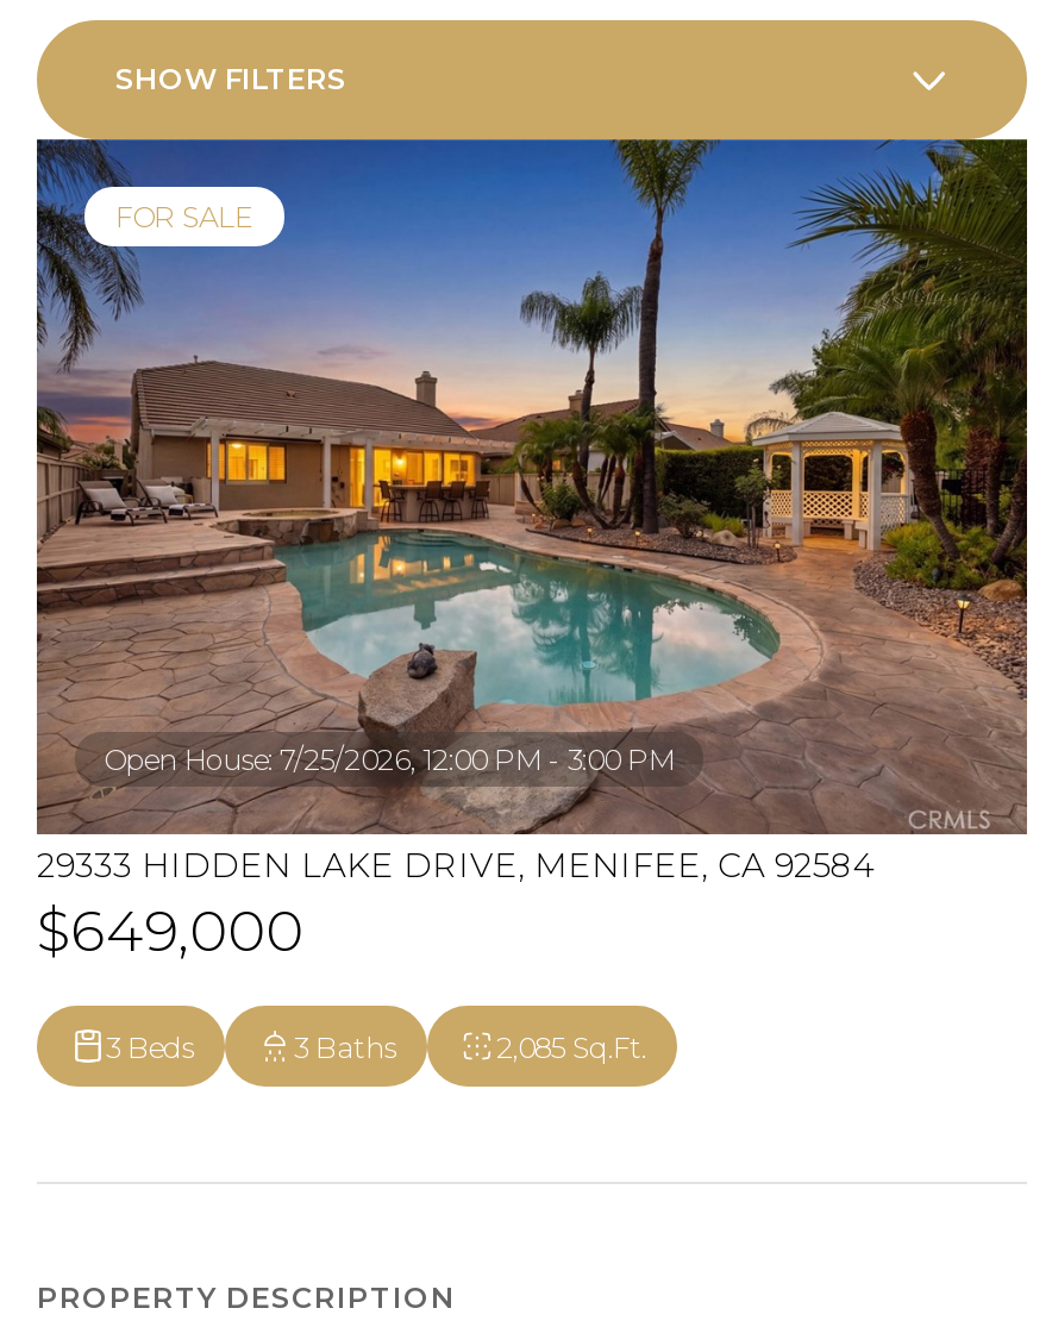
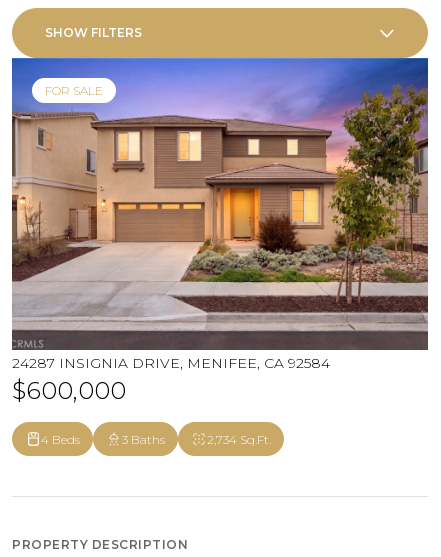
[35,137,1029,1064] [image] | Open House: 7/25/2026, 12:00 PM - 3:00 PM | 29333 HIDDEN LAKE DRIVE, MENIFEE, CA 92584 | $649,000 | 3 Beds -> [11,57,429,446] [image] | 24287 INSIGNIA DRIVE, MENIFEE, CA 92584 | $600,000 | 4 Beds
[496,1028,646,1064] 2,085 Sq.Ft. -> [207,431,271,446] 2,734 Sq.Ft.

